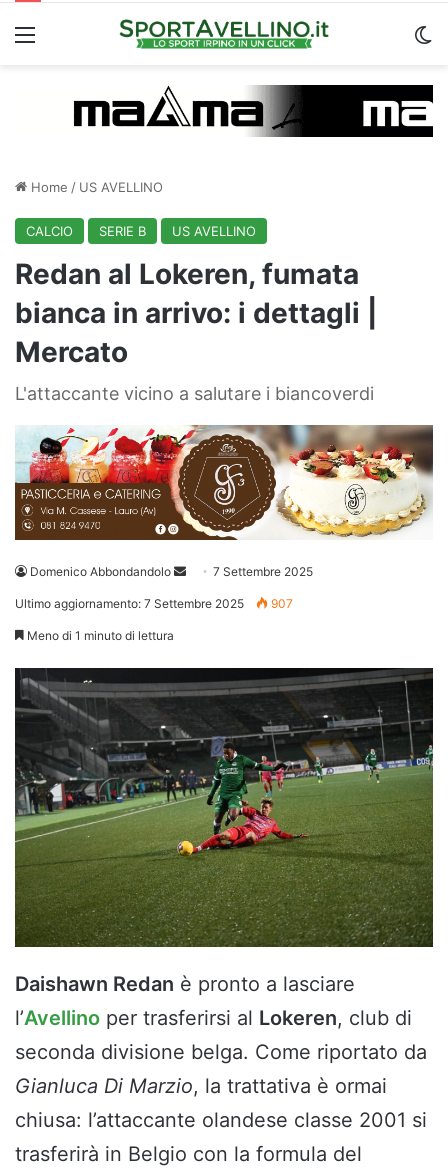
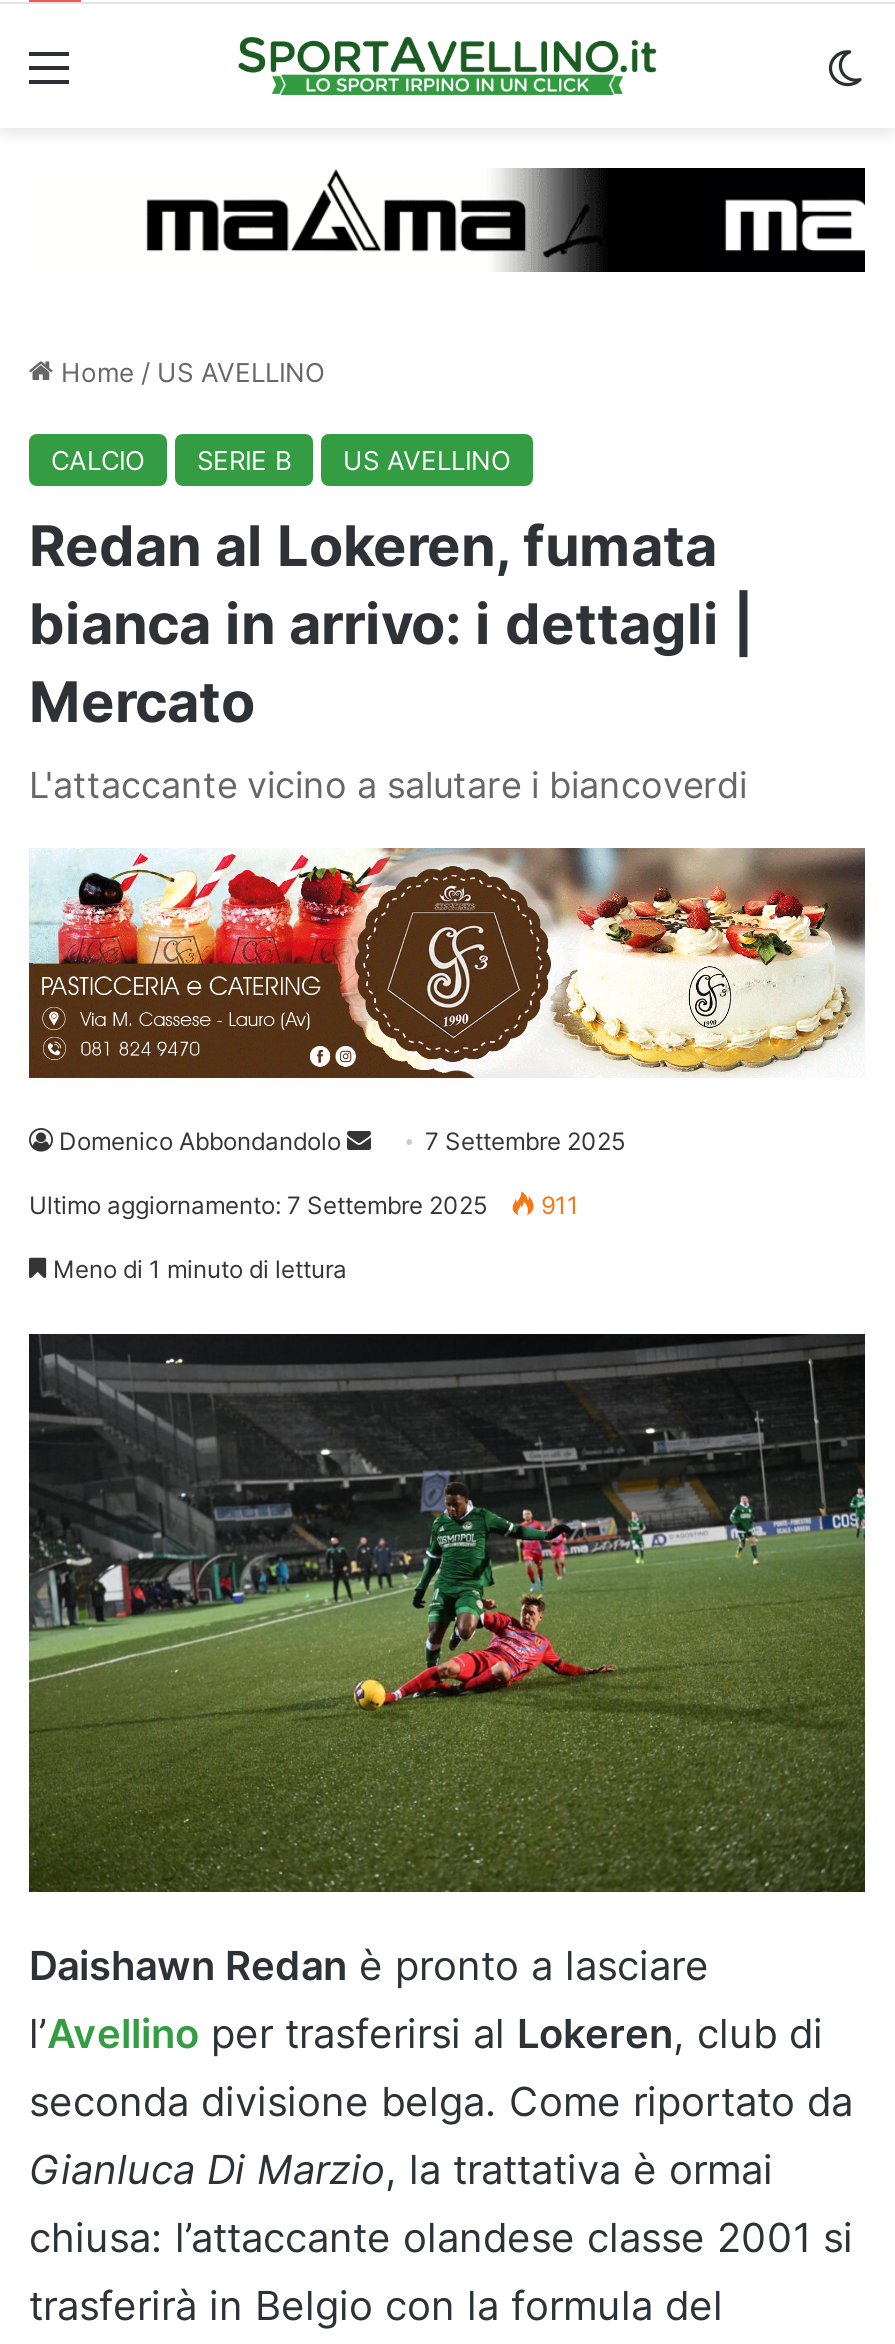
[15,596,293,611] Ultimo aggiornamento: 7 Settembre 2025 907 -> [29,1190,579,1220] Ultimo aggiornamento: 7 Settembre 2025 911

